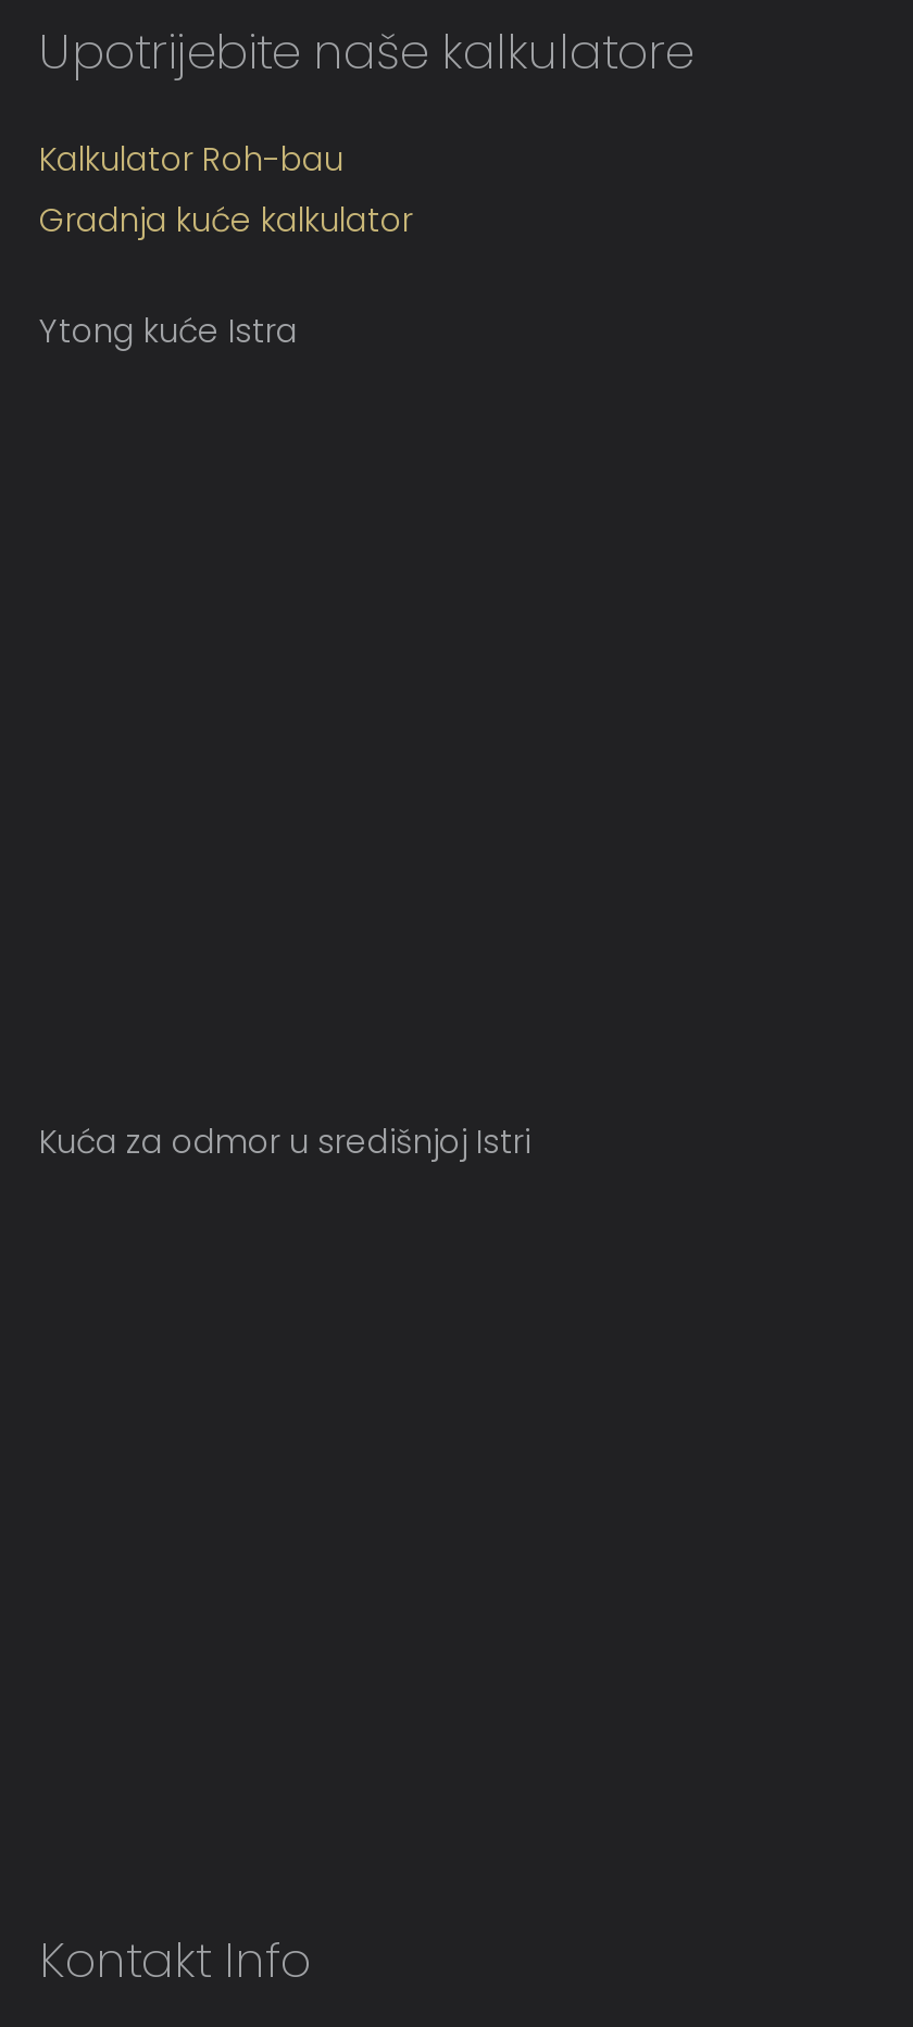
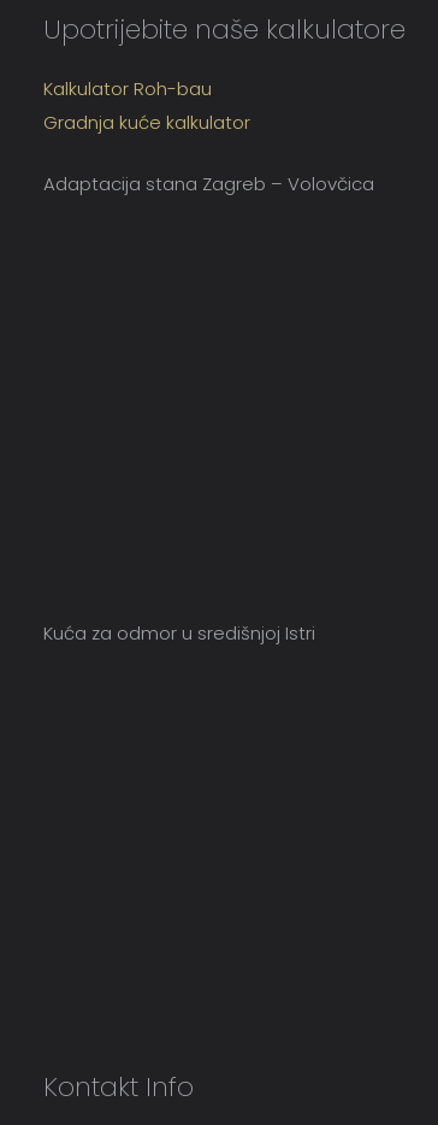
[39,308,298,354] Ytong kuće Istra -> [43,171,374,197] Adaptacija stana Zagreb – Volovčica

